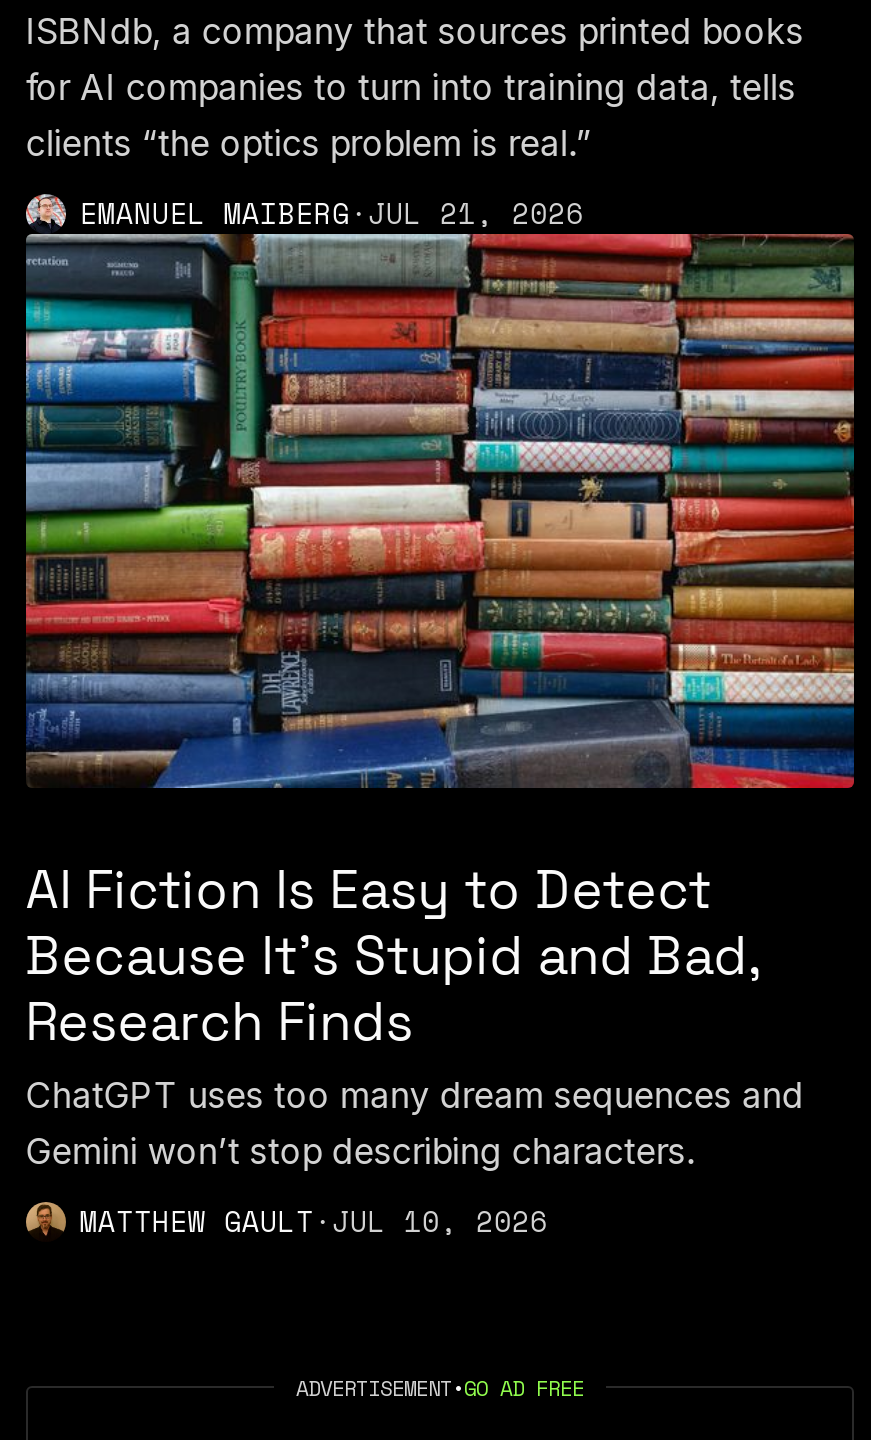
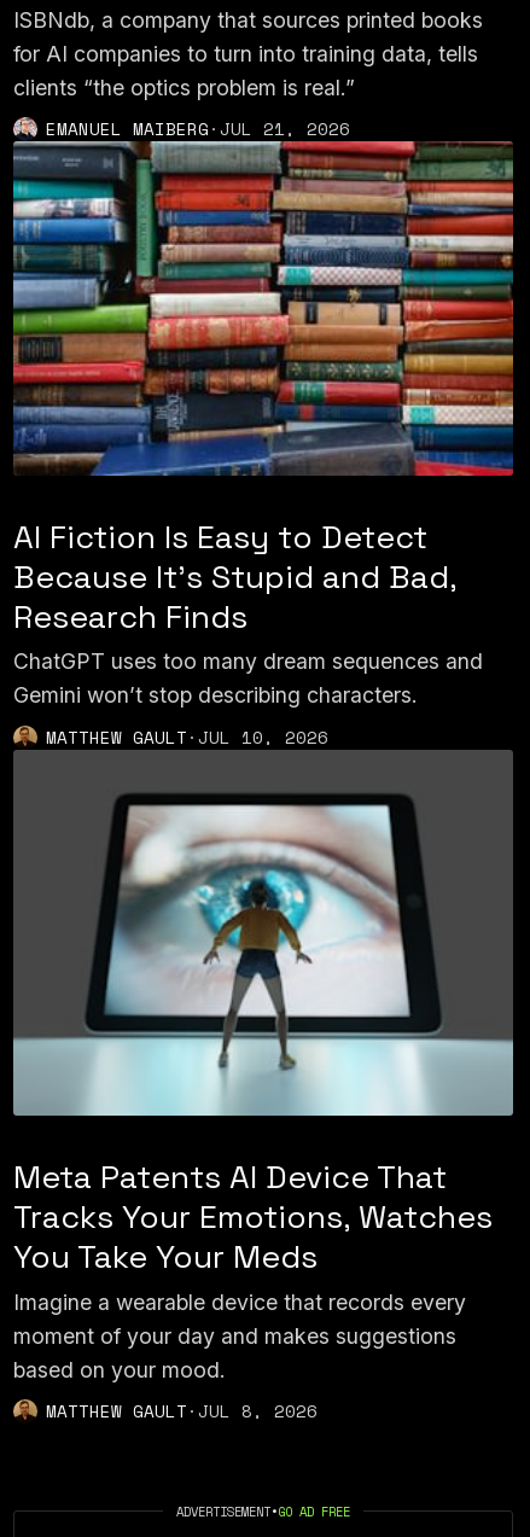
none -> [12,750,514,1424] [image] | Meta Patents AI Device That | Tracks Your Emotions, Watches | You Take Your Meds | Imagine a wearable device that records every | moment of your day and makes suggestions | based on your mood. | MATTHEW GAULT · JUL 8, 2026

